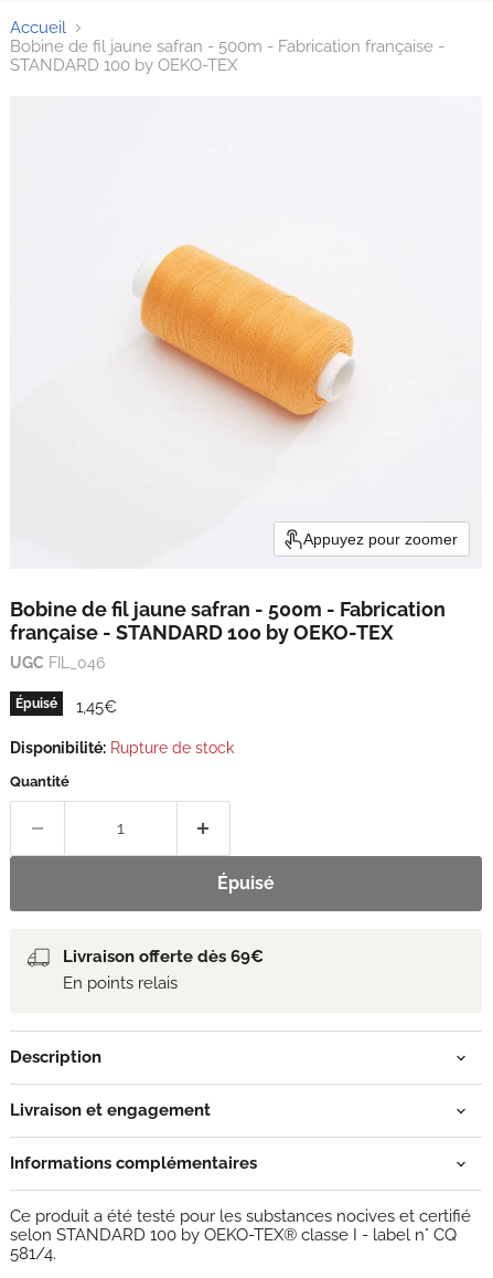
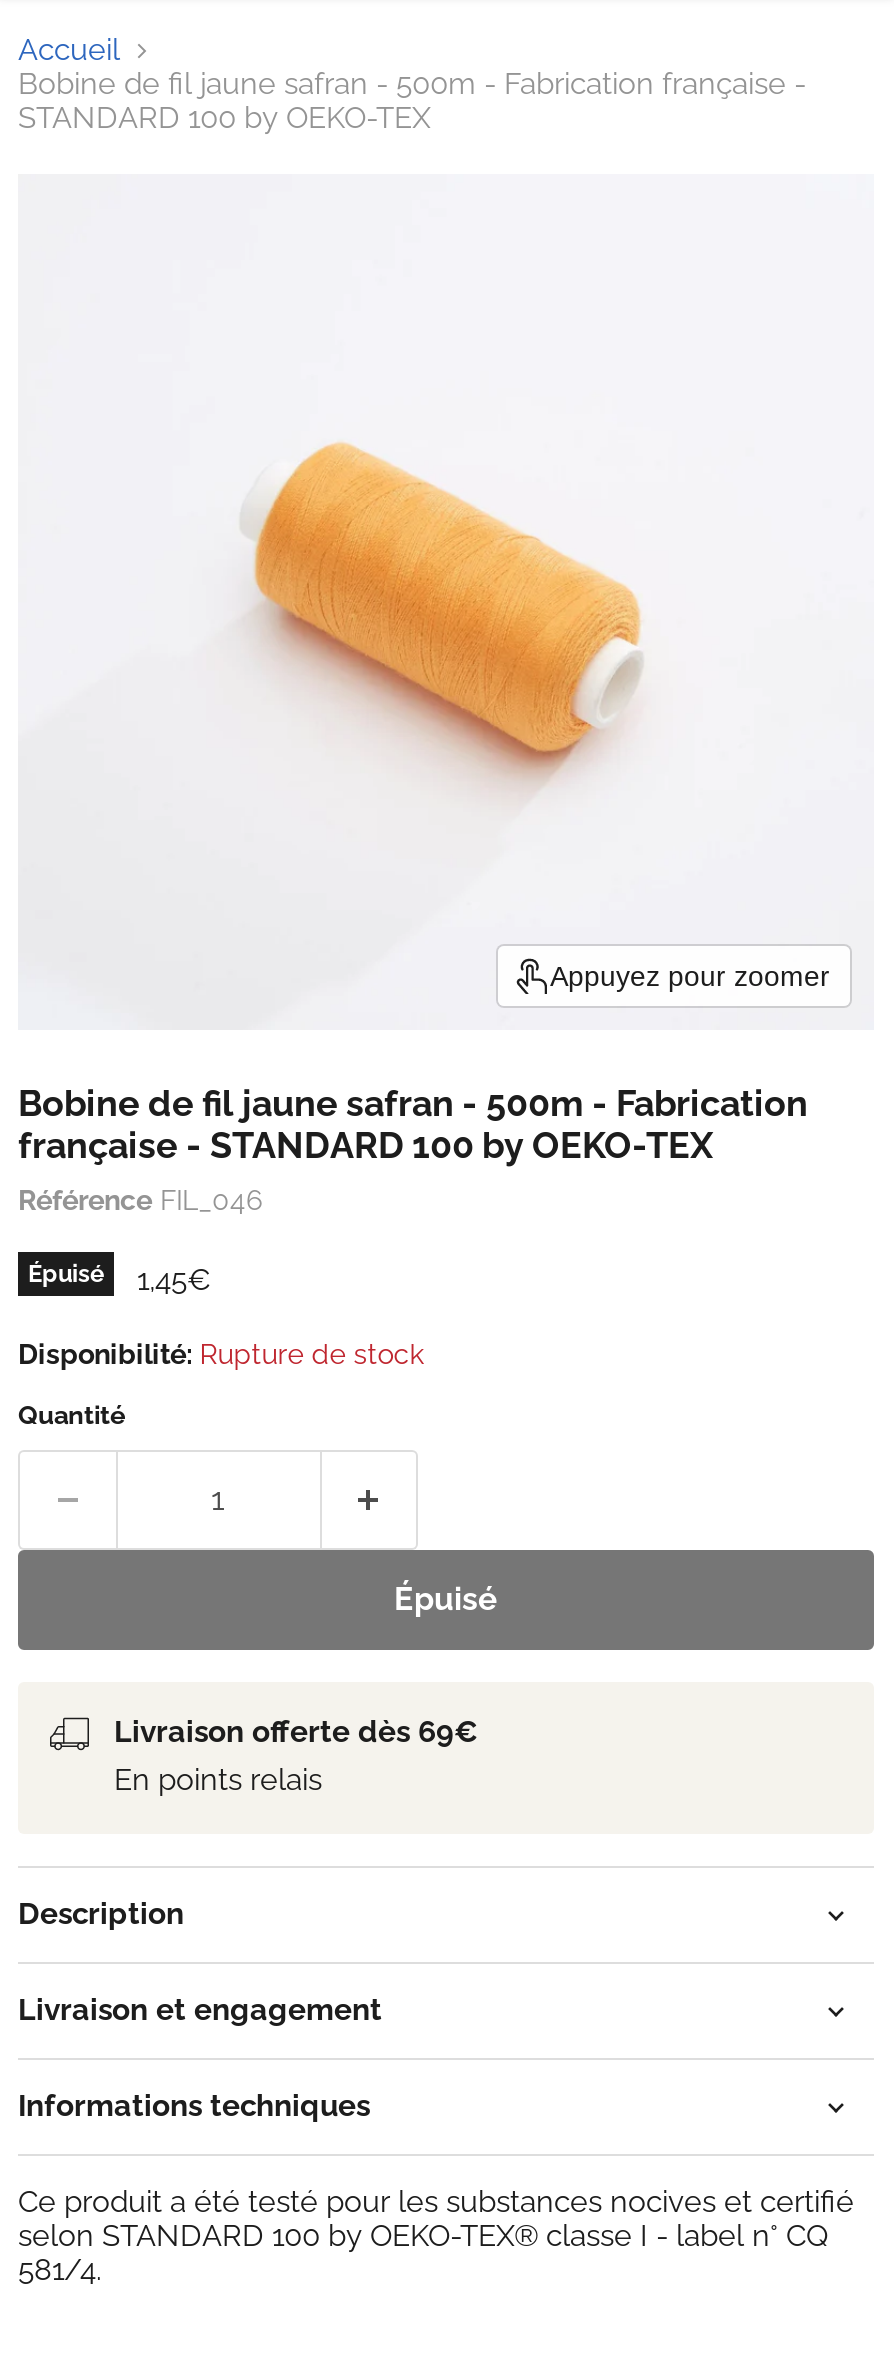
[10,654,105,672] UGC FIL_046 -> [18,1185,262,1217] Référence FIL_046
[10,1154,257,1174] Informations complémentaires -> [18,2089,370,2125] Informations techniques

